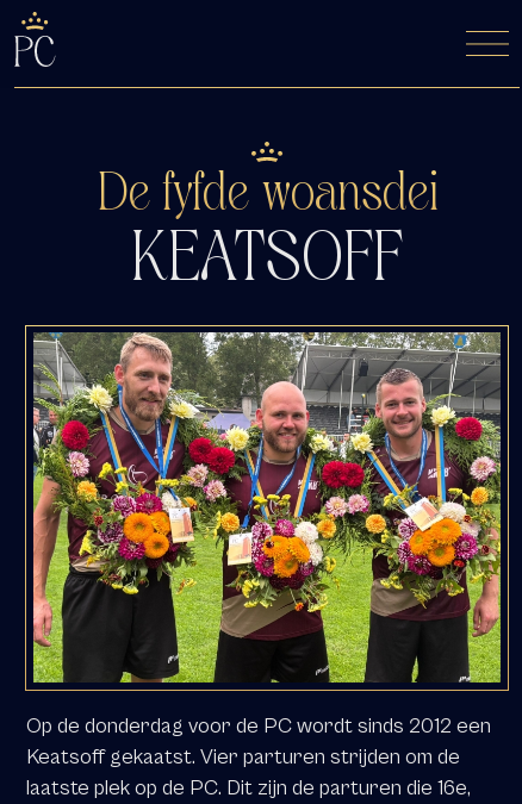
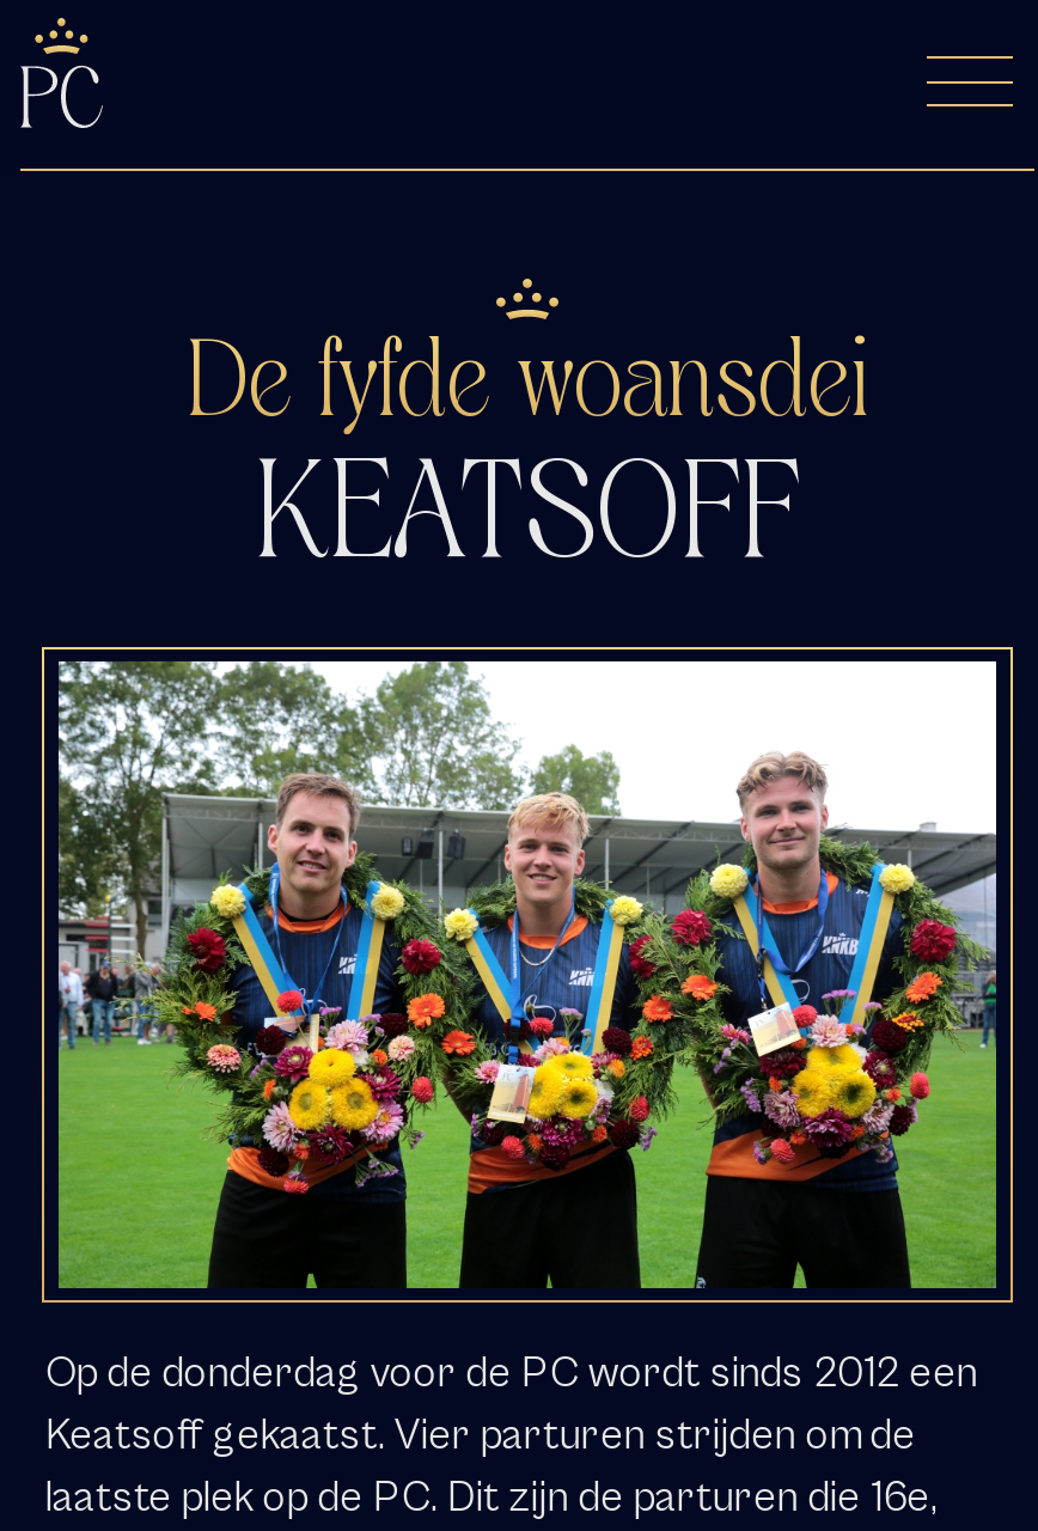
[32,331,502,684] [image] -> [56,659,999,1288] [image]

